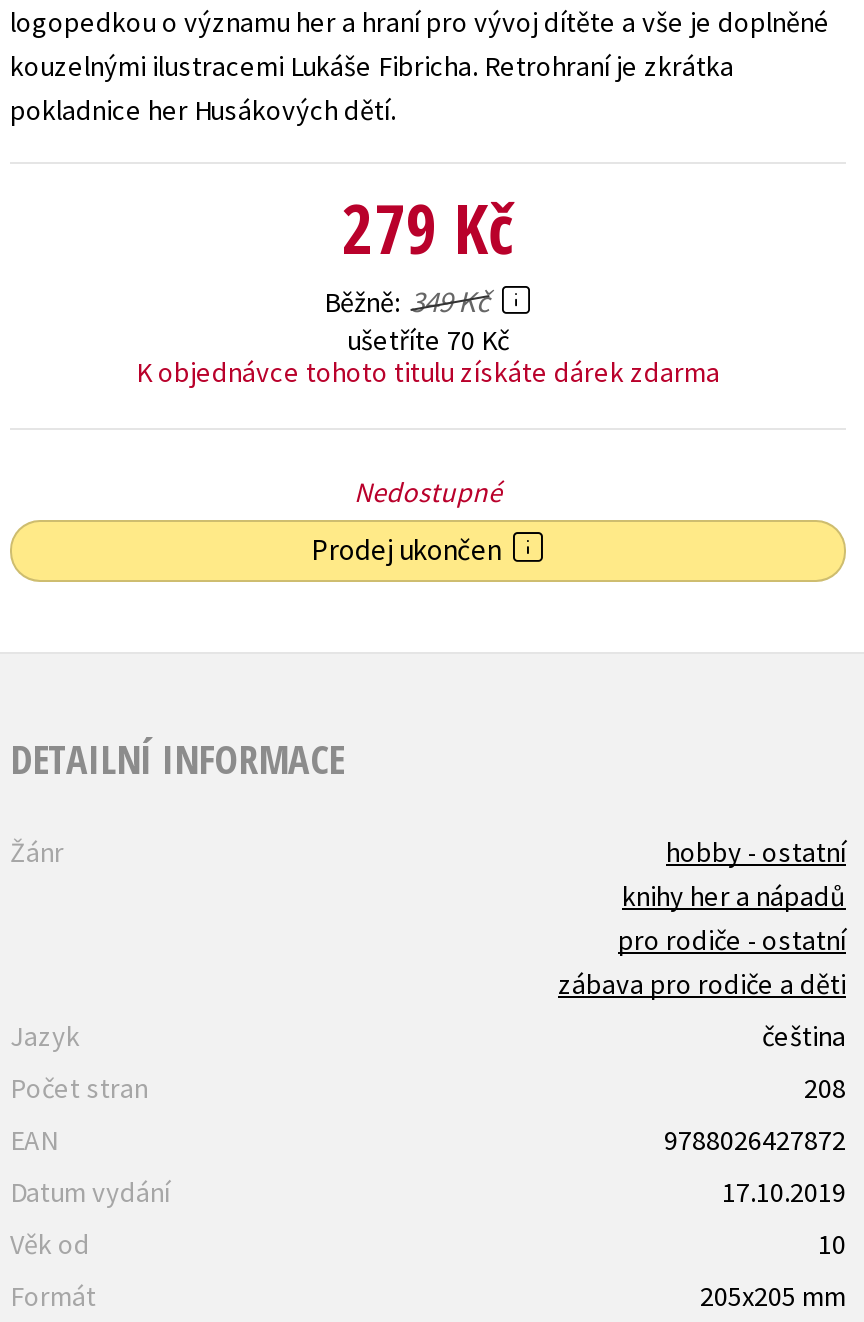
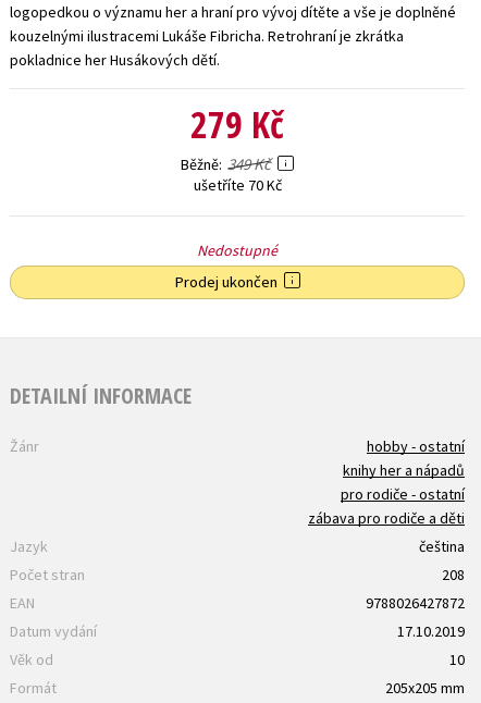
[136,355,720,391] K objednávce tohoto titulu získáte dárek zdarma -> none

